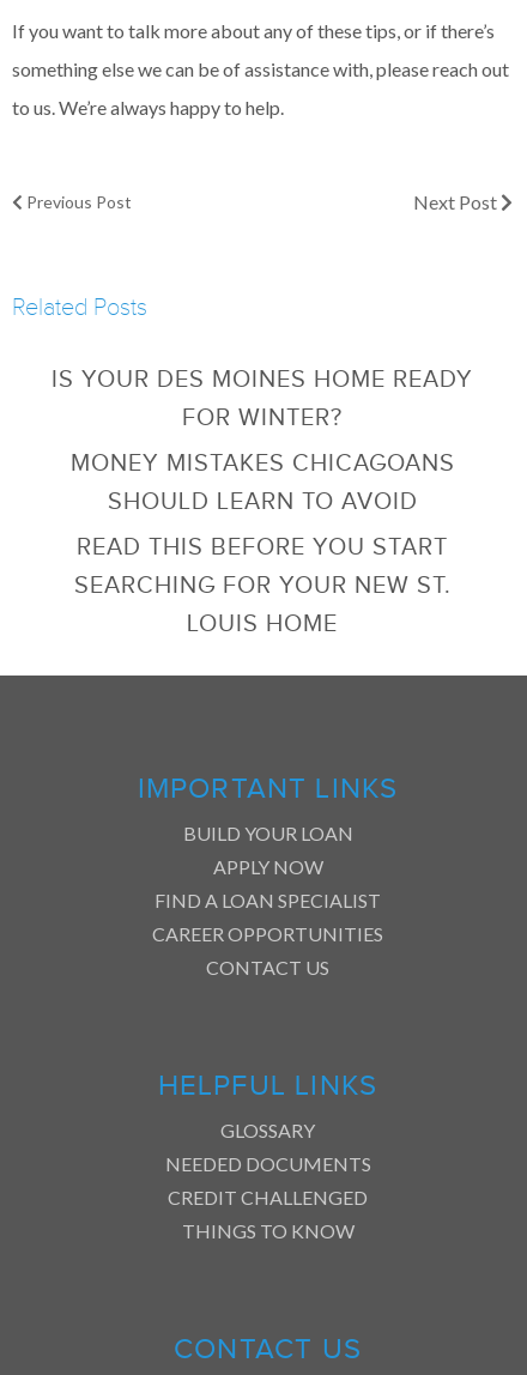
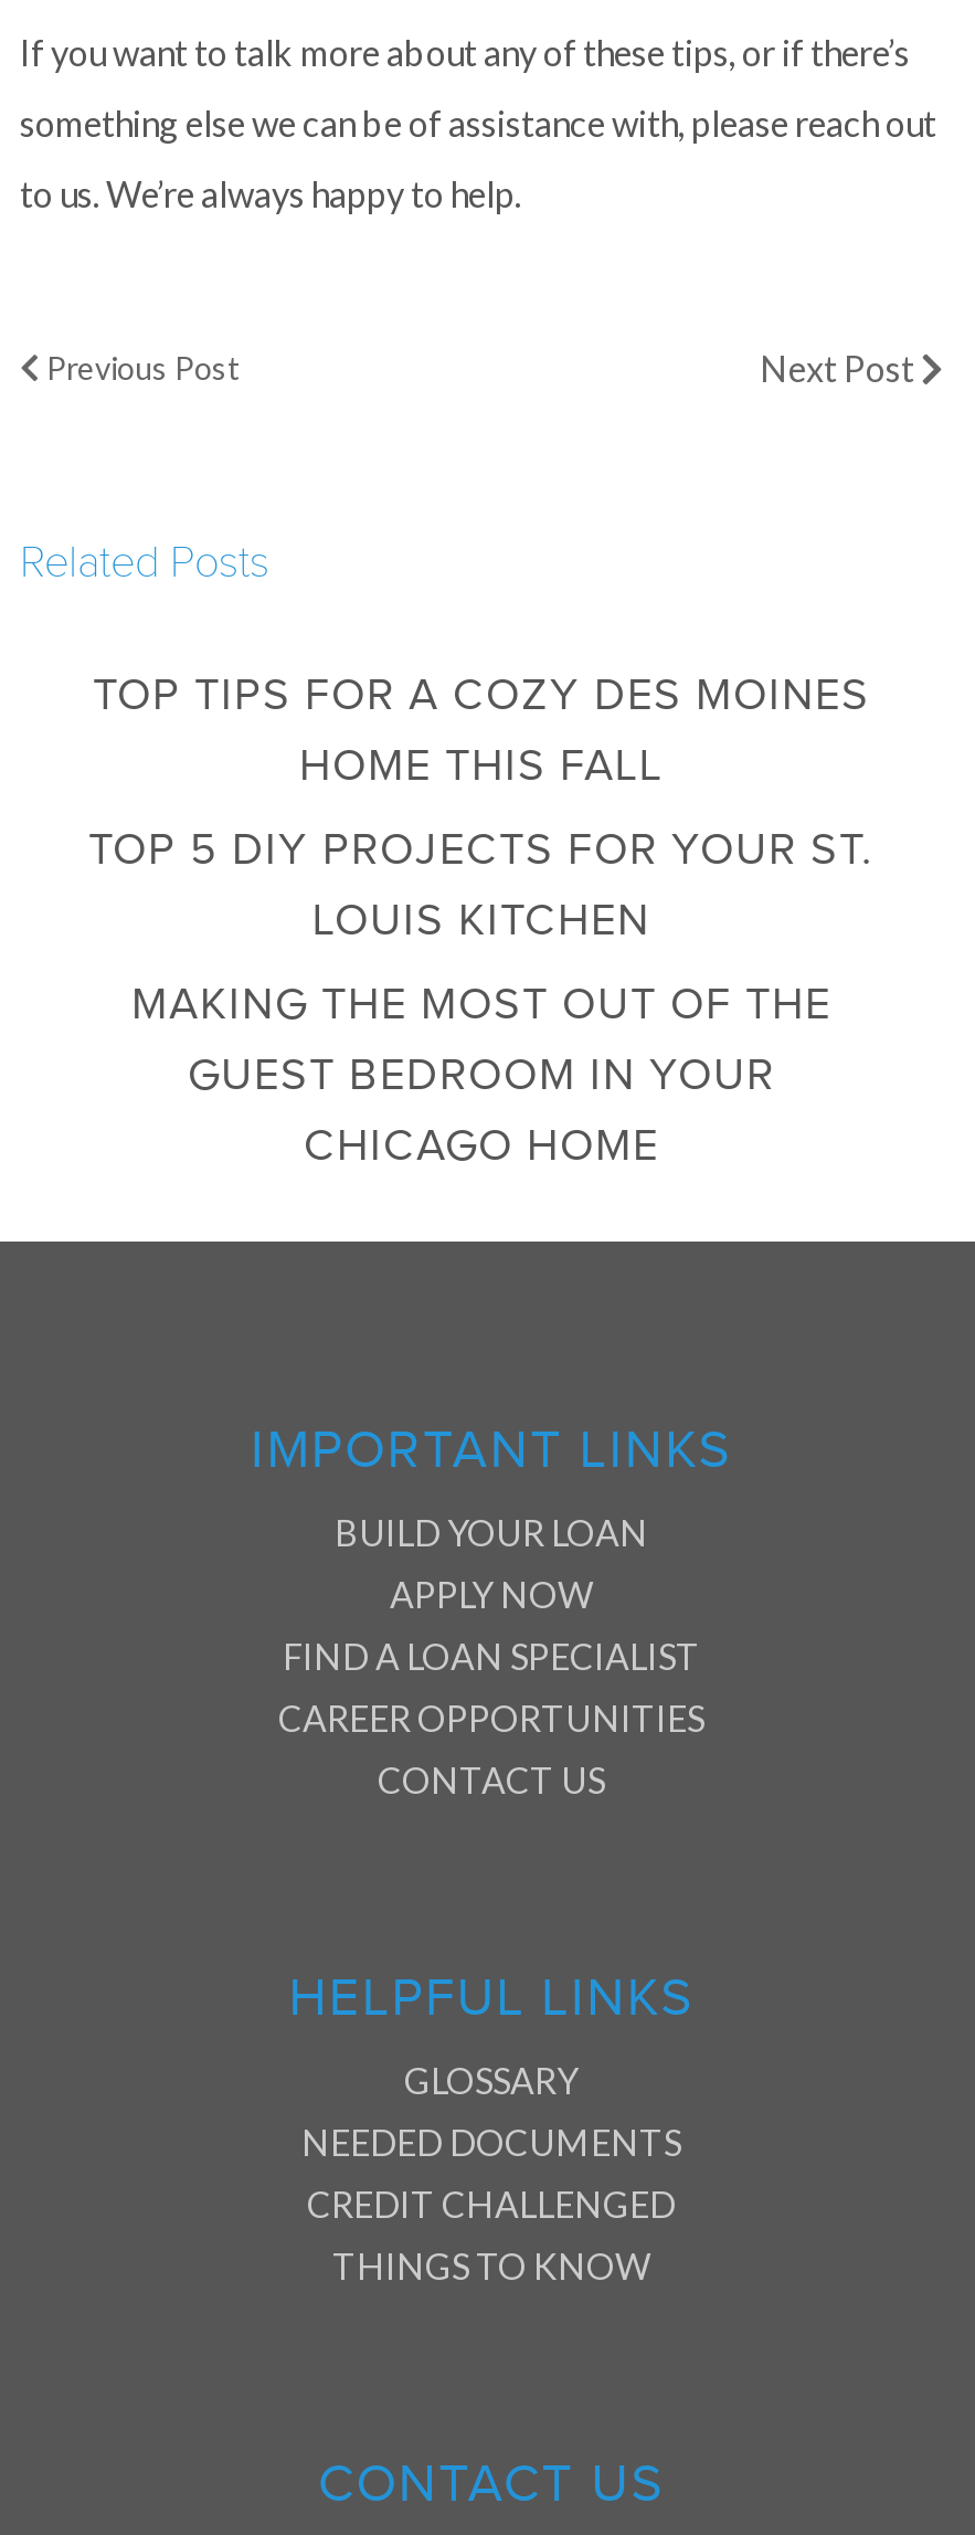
[52,365,473,391] IS YOUR DES MOINES HOME READY -> [93,668,870,717] TOP TIPS FOR A COZY DES MOINES
[182,403,343,429] FOR WINTER? -> [299,739,664,788] HOME THIS FALL
[70,449,455,475] MONEY MISTAKES CHICAGOANS -> [88,823,875,872] TOP 5 DIY PROJECTS FOR YOUR ST.
[107,487,417,513] SHOULD LEARN TO AVOID -> [312,894,650,942] LOUIS KITCHEN
[77,532,448,559] READ THIS BEFORE YOU START -> [131,978,831,1026] MAKING THE MOST OUT OF THE
[74,571,451,597] SEARCHING FOR YOUR NEW ST. -> [188,1048,775,1097] GUEST BEDROOM IN YOUR
[187,609,338,635] LOUIS HOME -> [304,1119,659,1168] CHICAGO HOME

